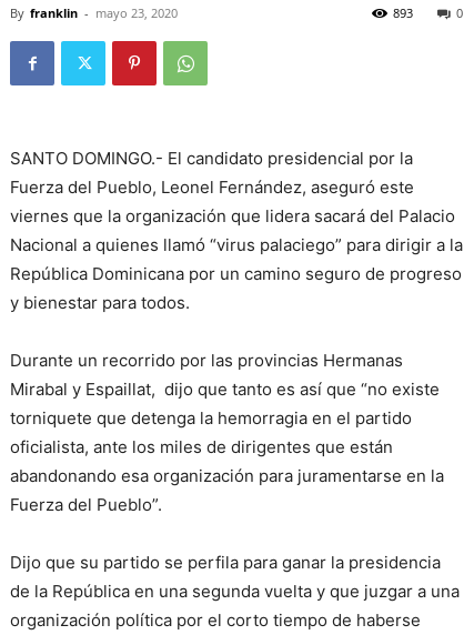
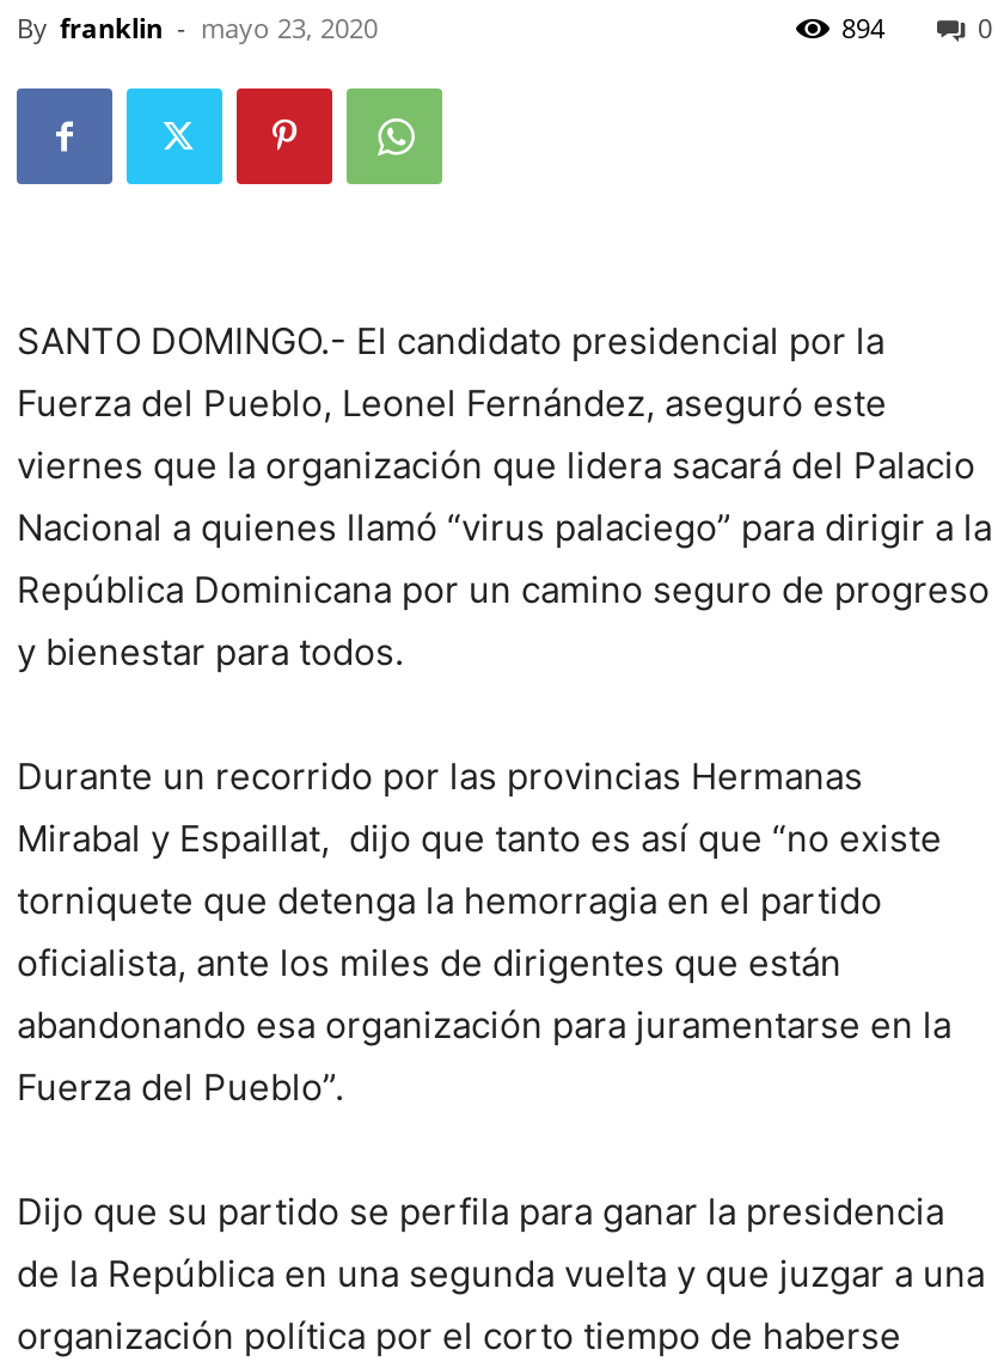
[393,4,413,21] 893 -> [841,10,884,45] 894

